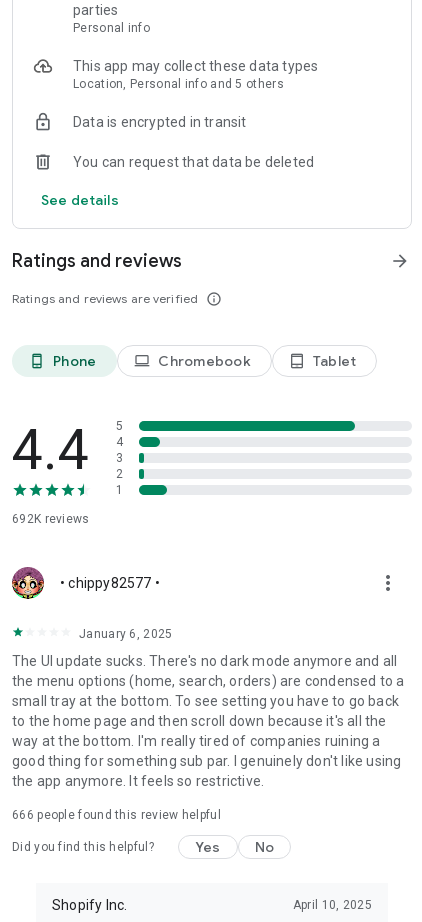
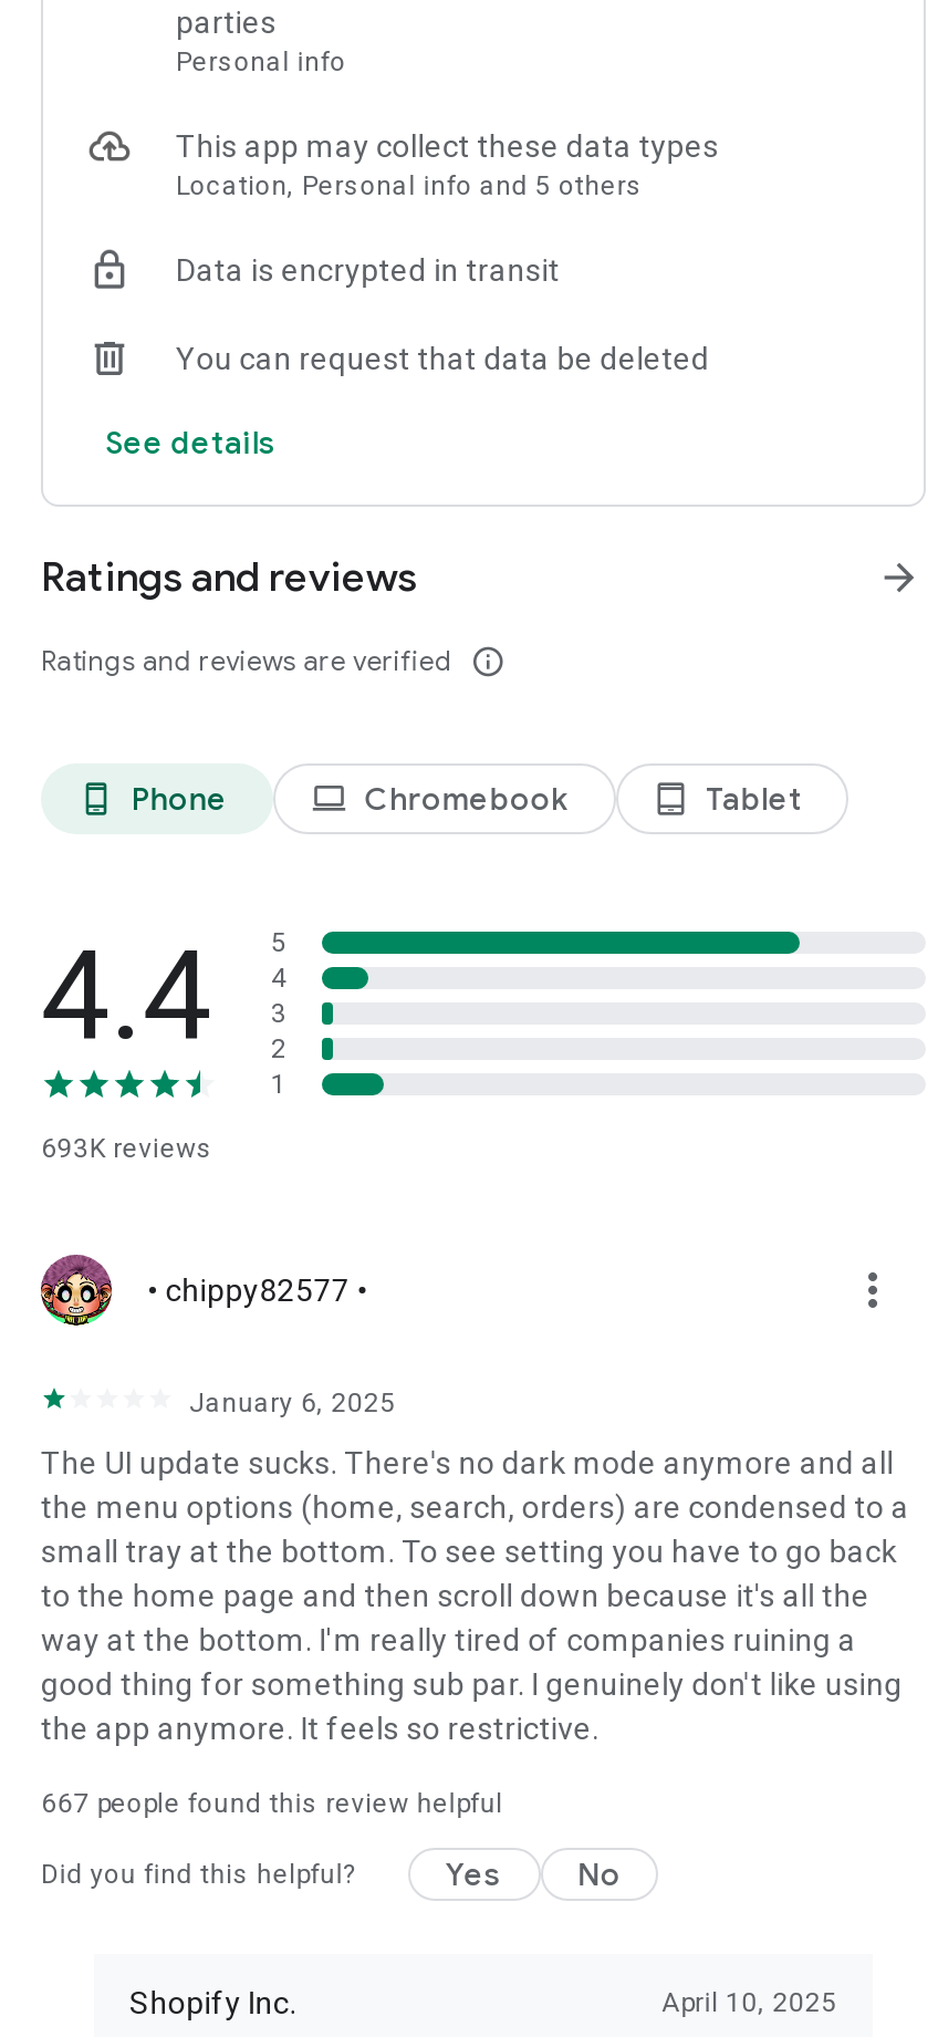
[12,512,90,526] 692K reviews -> [41,1133,213,1164] 693K reviews
[12,808,221,822] 666 people found this review helpful -> [41,1788,503,1819] 667 people found this review helpful

